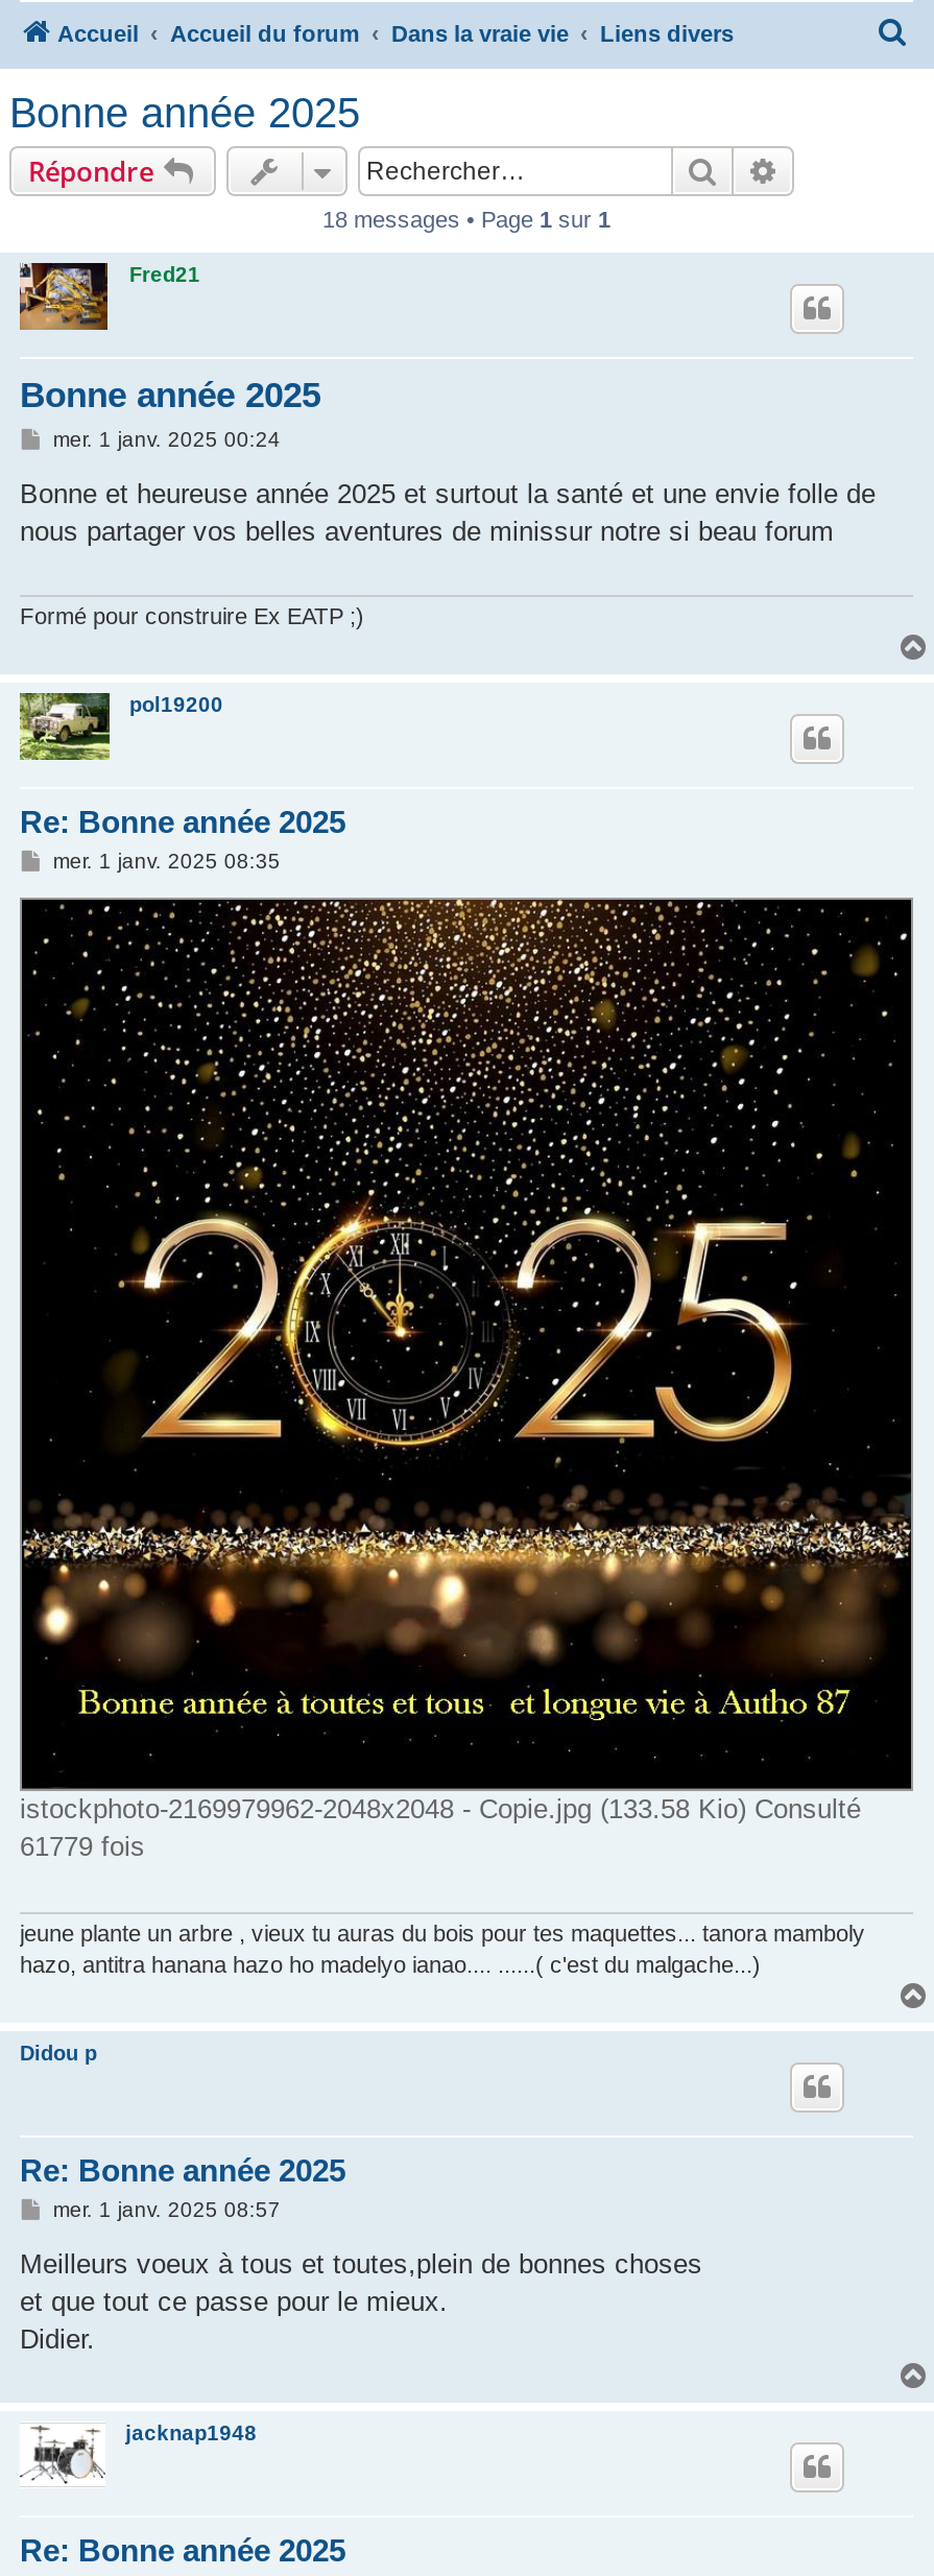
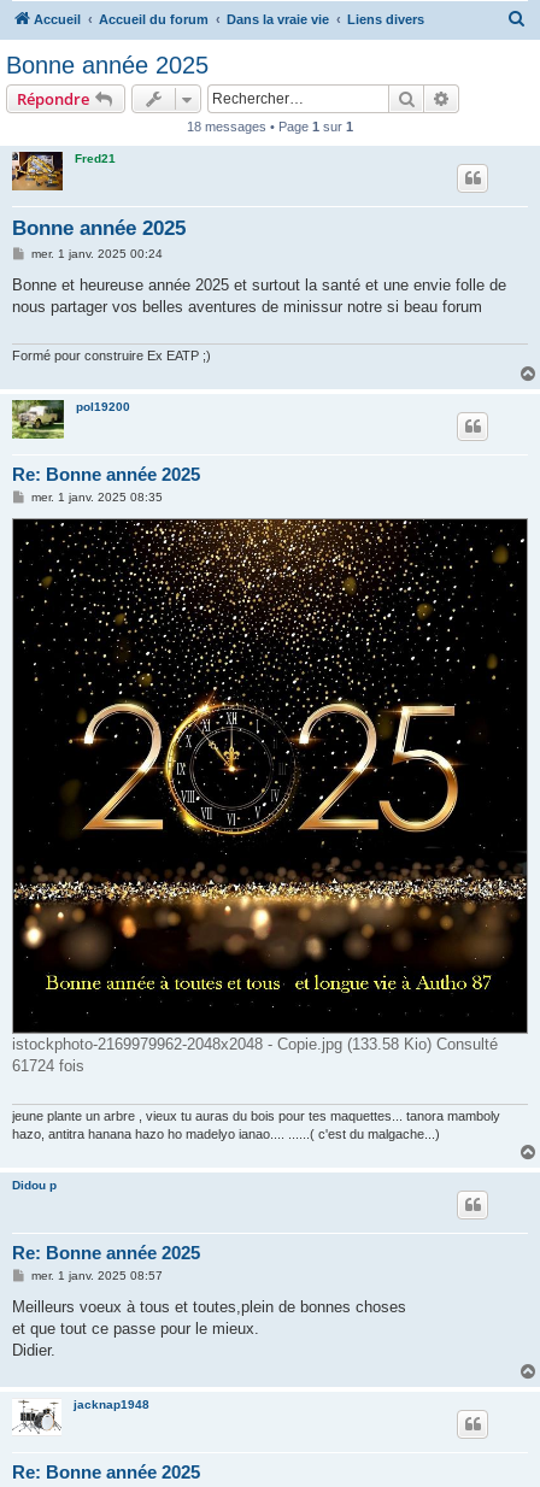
[20,1831,145,1863] 61779 fois -> [12,1057,84,1075] 61724 fois

